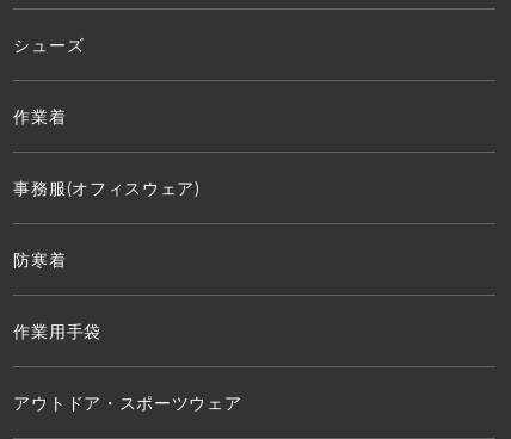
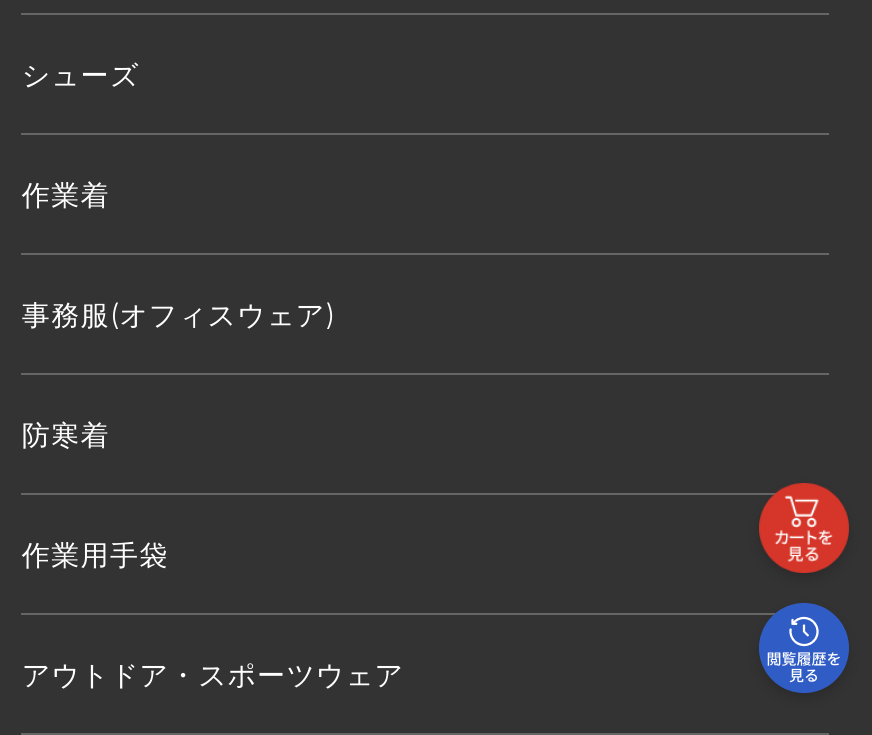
none -> [757,481,851,575] [image]
none -> [757,601,851,695] [image]

